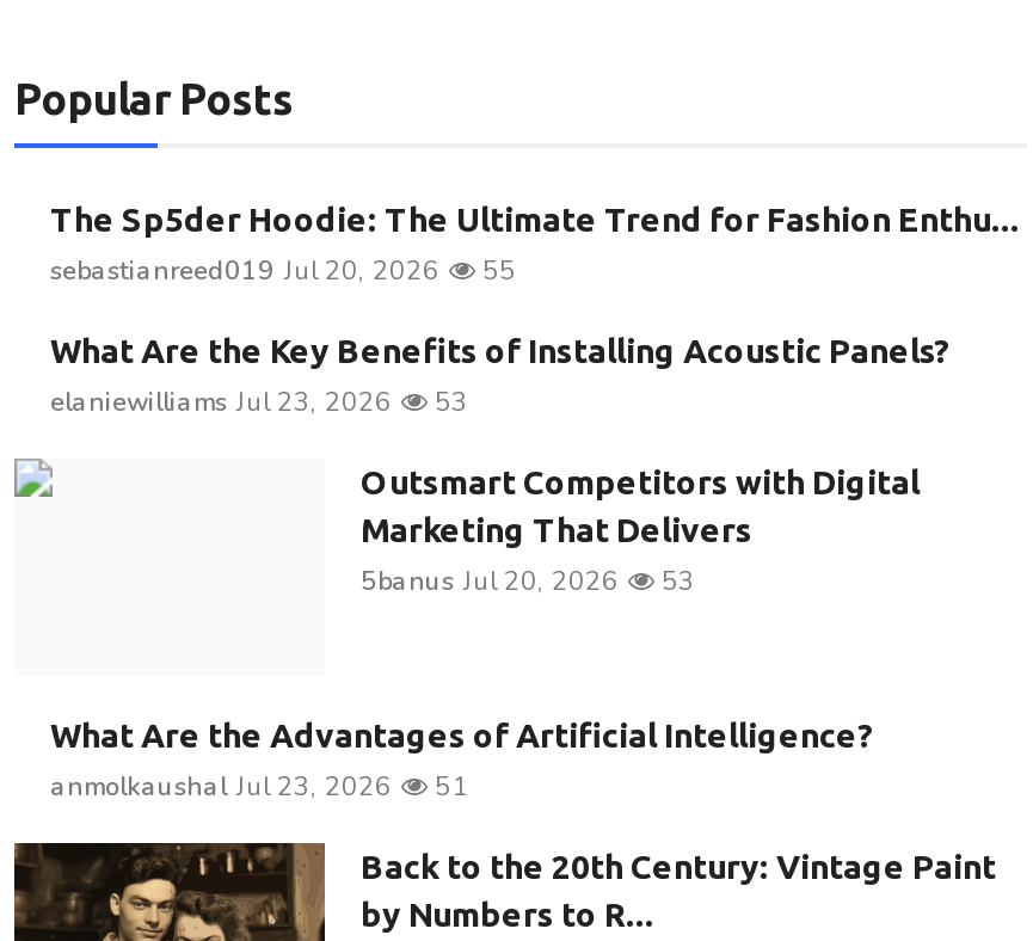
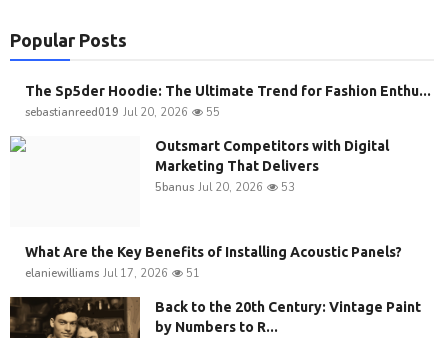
moved [50,331,951,370] -> [25,244,402,260]: What Are the Key Benefits of Installing Acoustic Panels?
[50,384,468,420] elaniewilliams Jul 23, 2026 | 53 -> none
[50,716,874,804] What Are the Advantages of Artificial Intelligence? | anmolkaushal Jul 23, 2026 -> [25,266,168,281] elaniewilliams Jul 17, 2026

